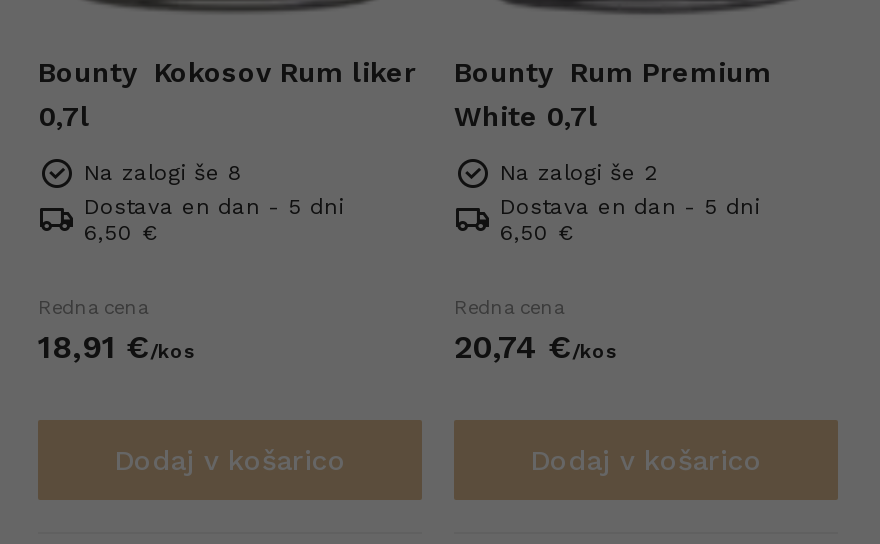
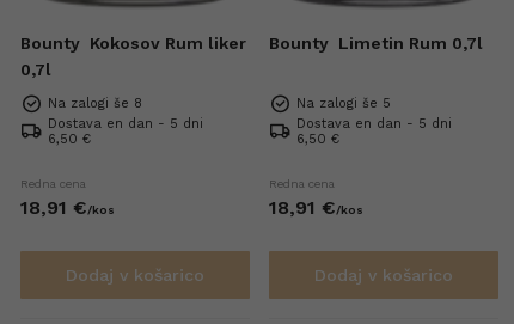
[454,56,772,132] Bounty Rum Premium | White 0,7l -> [269,33,483,52] Bounty Limetin Rum 0,7l
[500,161,658,187] Na zalogi še 2 -> [296,96,391,112] Na zalogi še 5
[454,328,618,366] 20,74 €/kos -> [269,196,363,219] 18,91 €/kos

